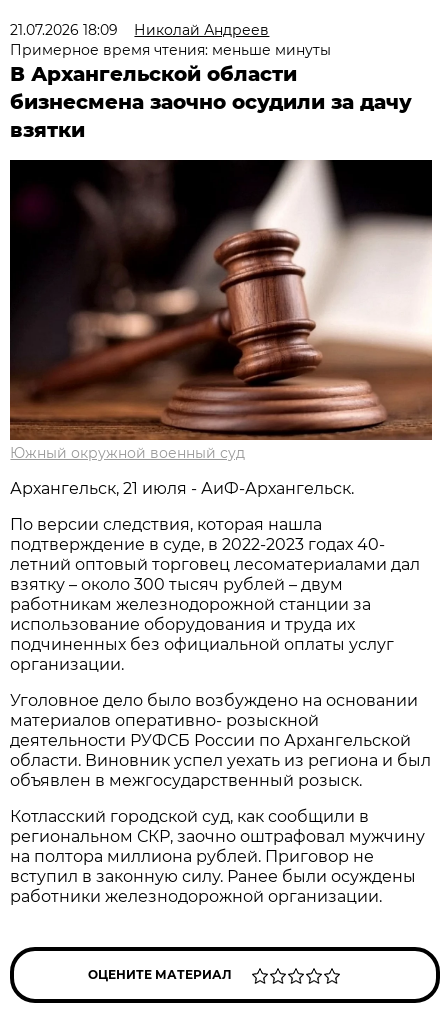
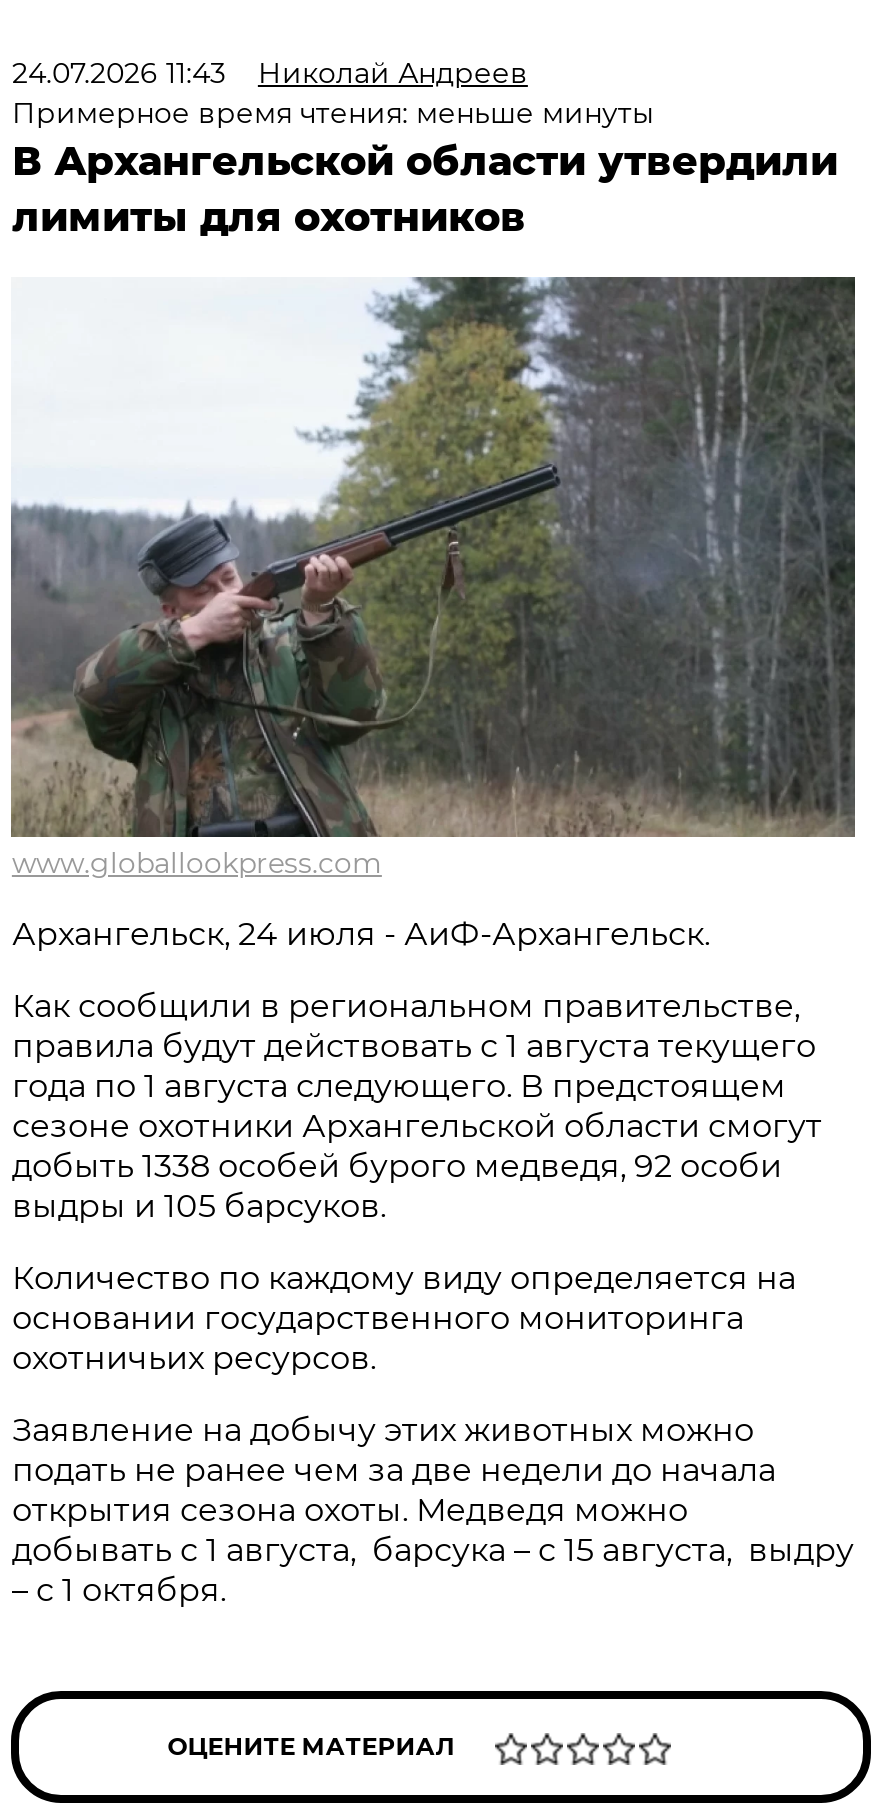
[10,21,269,39] 21.07.2026 18:09 Николай Андреев -> [12,55,528,91] 24.07.2026 11:43 Николай Андреев
[10,62,412,142] В Архангельской области | бизнесмена заочно осудили за дачу | взятки -> [12,137,838,241] В Архангельской области утвердили | лимиты для охотников
[9,202,433,462] [image] | Южный окружной военный суд -> [9,275,857,881] [image] | www.globallookpress.com
[10,479,354,498] Архангельск, 21 июля - АиФ-Архангельск. -> [12,915,710,953] Архангельск, 24 июля - АиФ-Архангельск.
[10,515,420,674] По версии следствия, которая нашла | подтверждение в суде, в 2022-2023 годах 40- | летний оптовый торговец лесоматериалами дал | взятку – около 300 тысяч рублей – двум | работникам железнодорожной станции за | использование оборудования и труда их | подчиненных без официальной оплаты услуг | организации. -> [12,987,822,1225] Как сообщили в региональном правительстве, | правила будут действовать с 1 августа текущего | года по 1 августа следующего. В предстоящем | сезоне охотники Архангельской области смогут | добыть 1338 особей бурого медведя, 92 особи | выдры и 105 барсуков.
[10,691,431,790] Уголовное дело было возбуждено на основании | материалов оперативно- розыскной | деятельности РУФСБ России по Архангельской | области. Виновник успел уехать из региона и был | объявлен в межгосударственный розыск. -> [12,1259,796,1377] Количество по каждому виду определяется на | основании государственного мониторинга | охотничьих ресурсов.
[10,807,425,906] Котласский городской суд, как сообщили в | региональном СКР, заочно оштрафовал мужчину | на полтора миллиона рублей. Приговор не | вступил в законную силу. Ранее были осуждены | работники железнодорожной организации. -> [12,1411,854,1609] Заявление на добычу этих животных можно | подать не ранее чем за две недели до начала | открытия сезона охоты. Медведя можно | добывать с 1 августа, барсука – с 15 августа, выдру | – с 1 октября.

